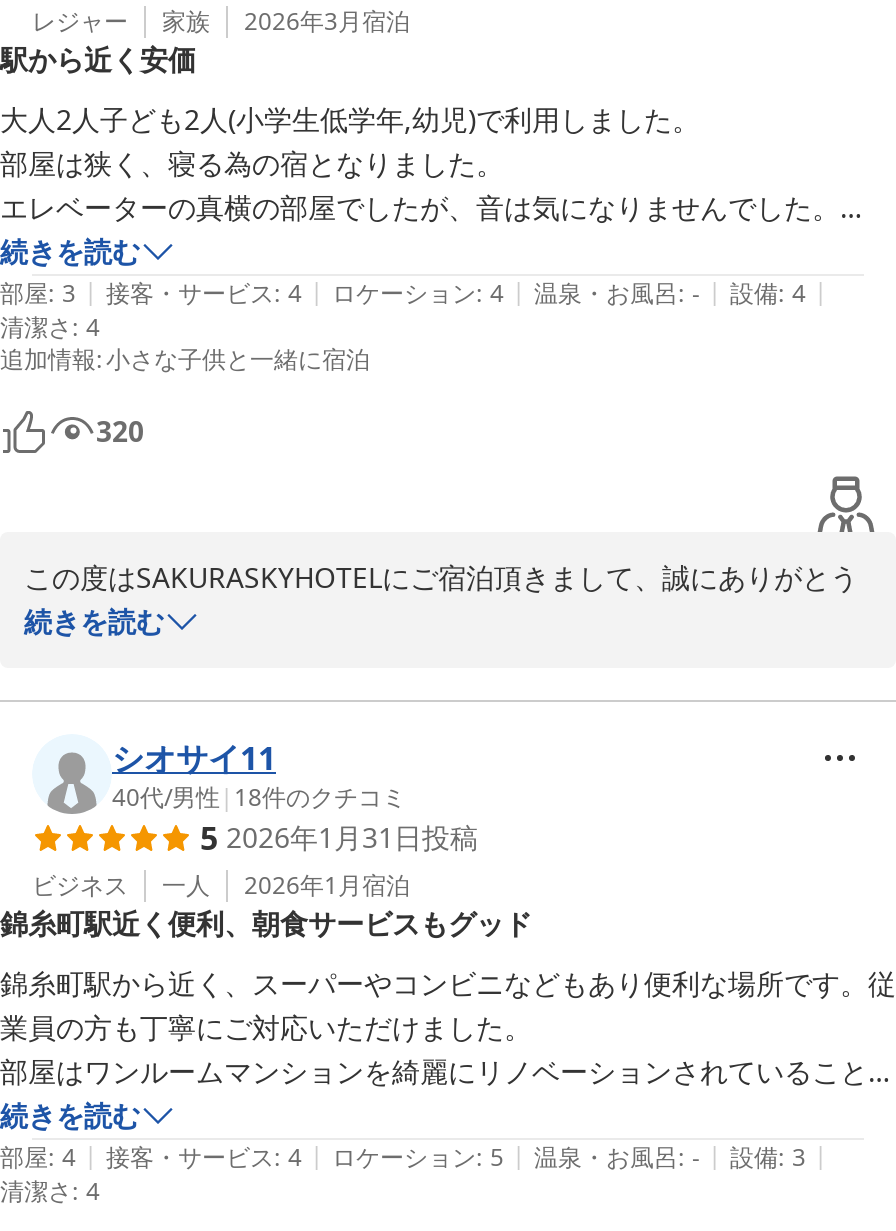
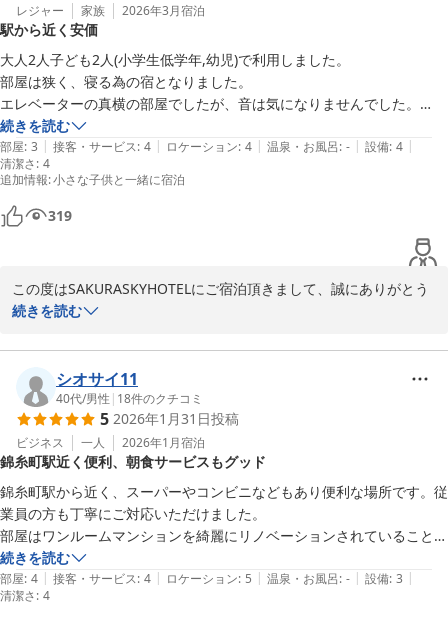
[96,412,144,450] 320 -> [48,206,72,225] 319

